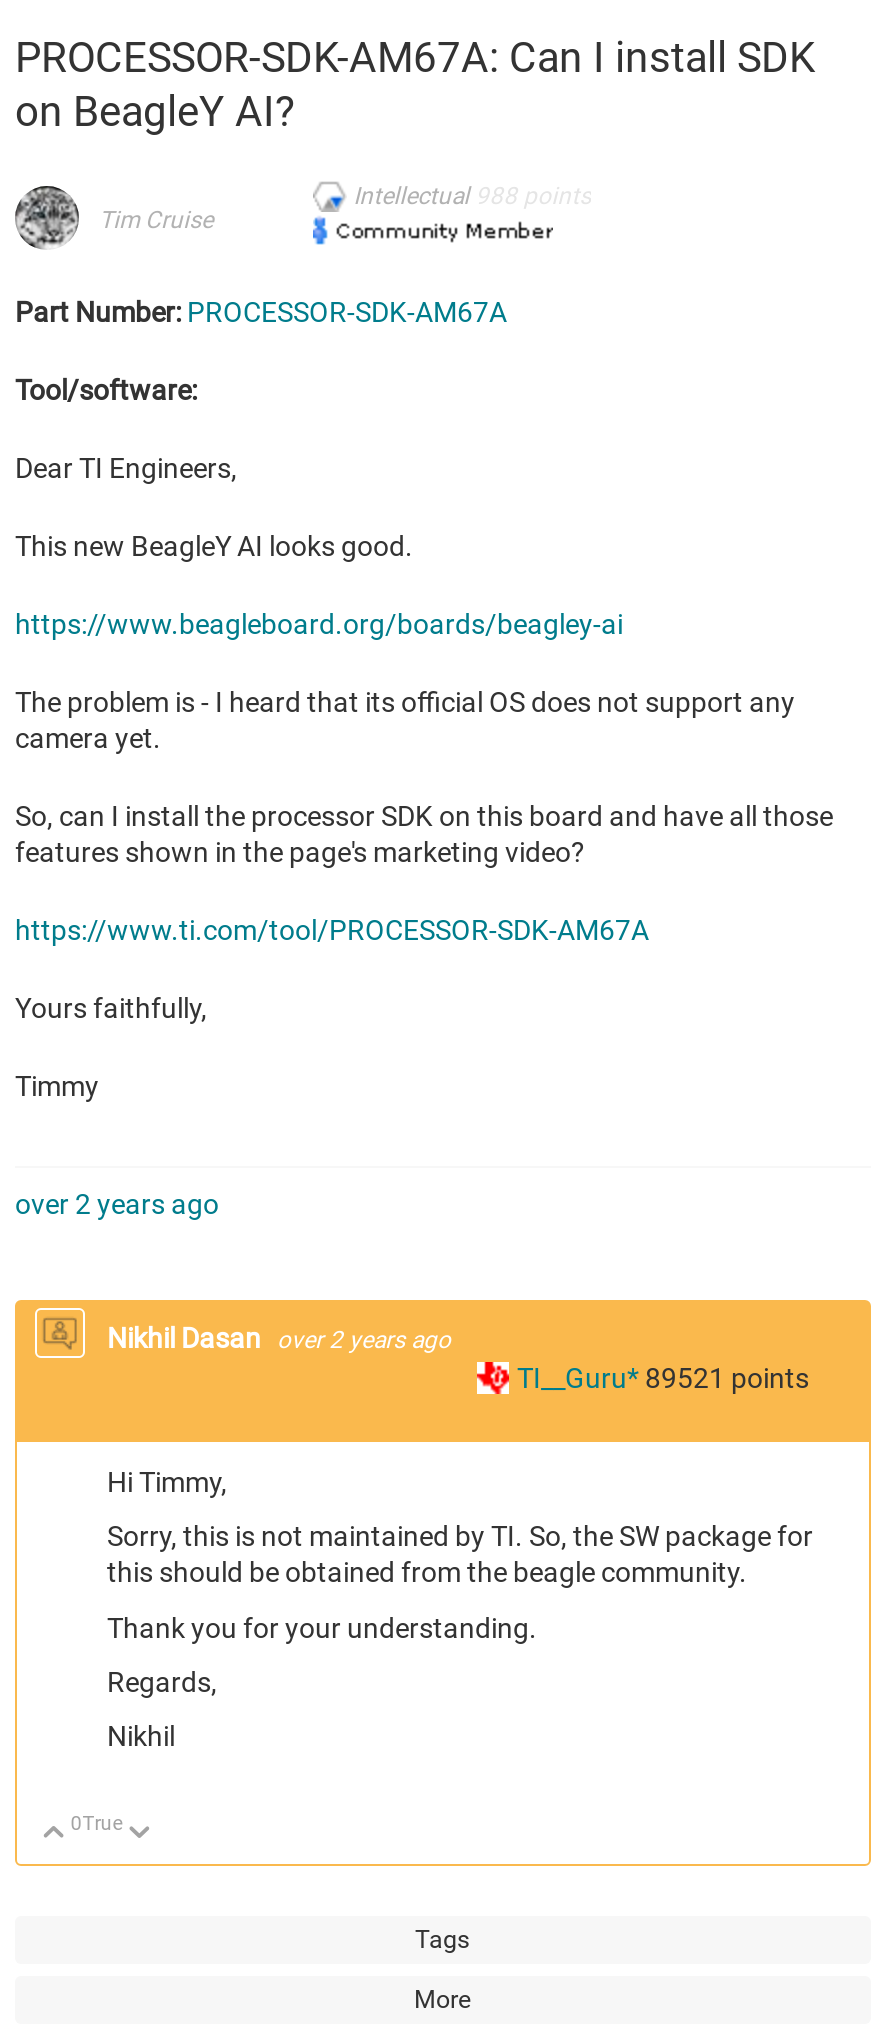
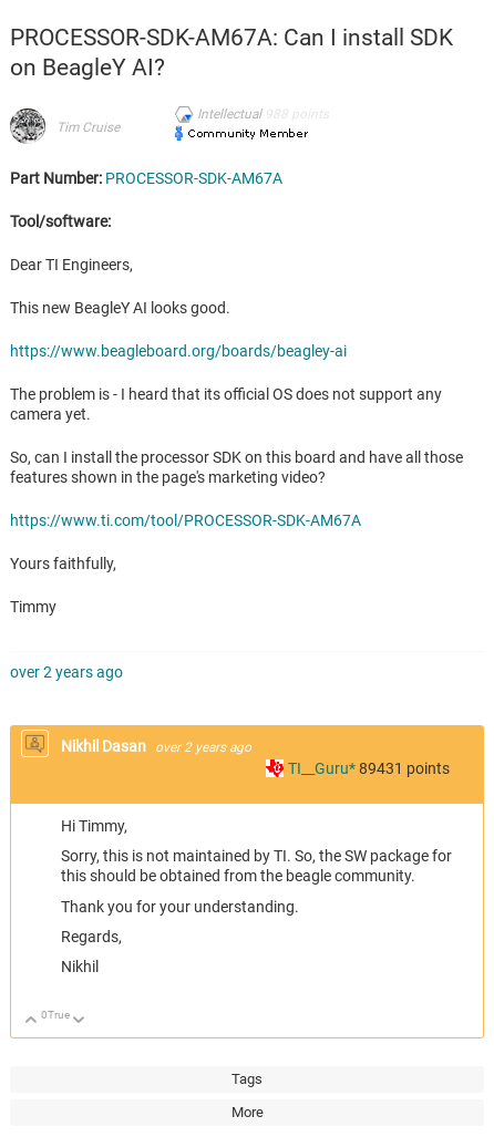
[517,1363,809,1395] TI__Guru* 89521 points -> [288,760,450,778] TI__Guru* 89431 points

